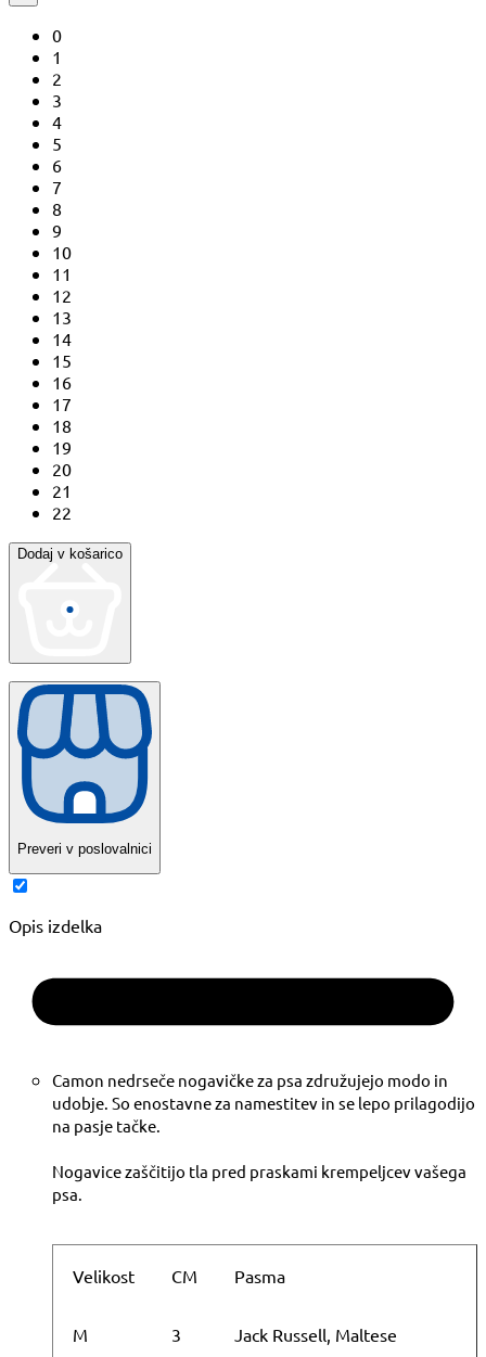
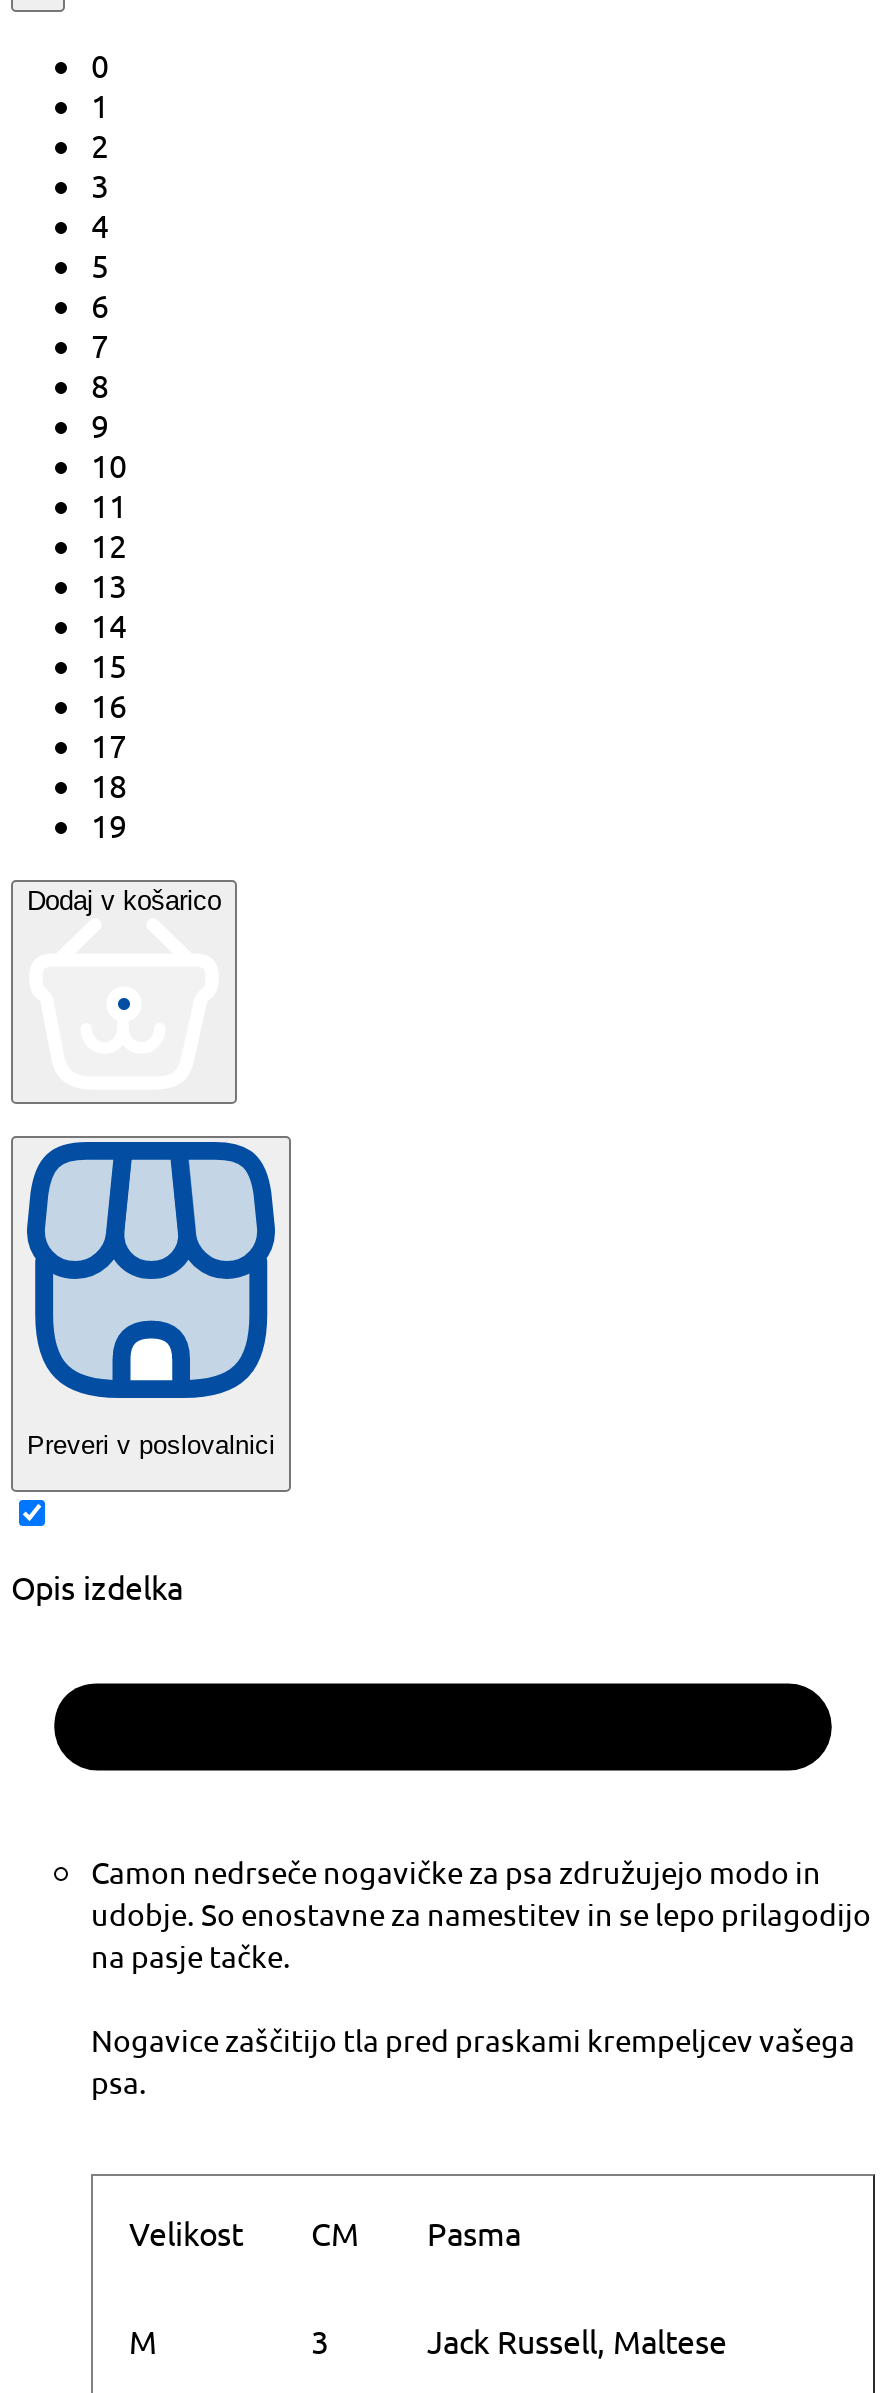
[52,457,72,522] 20 | 21 | 22 -> none

